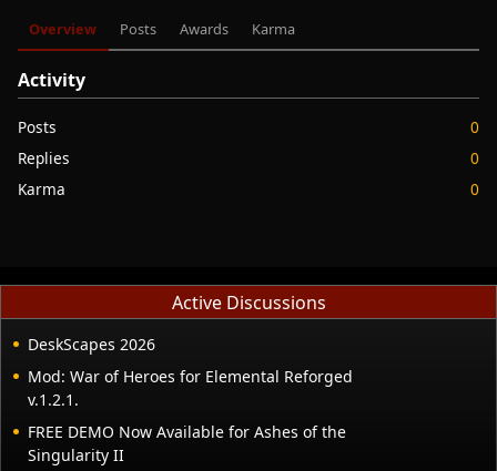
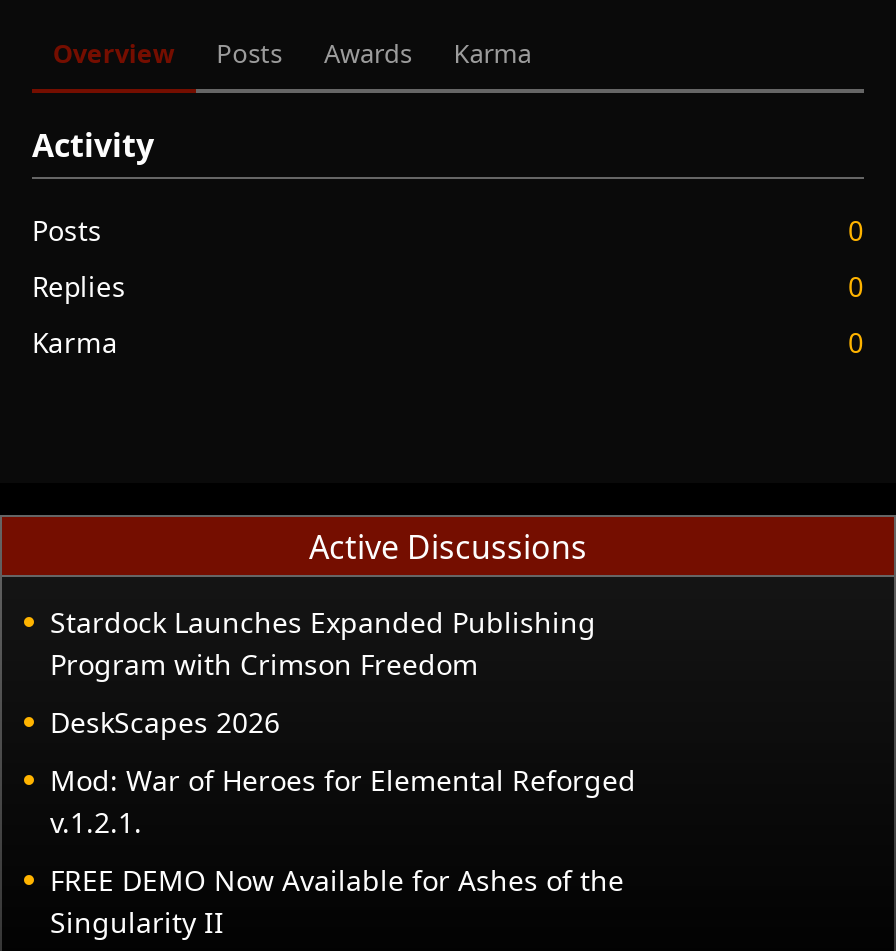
none -> [50,603,596,683] Stardock Launches Expanded Publishing | Program with Crimson Freedom

